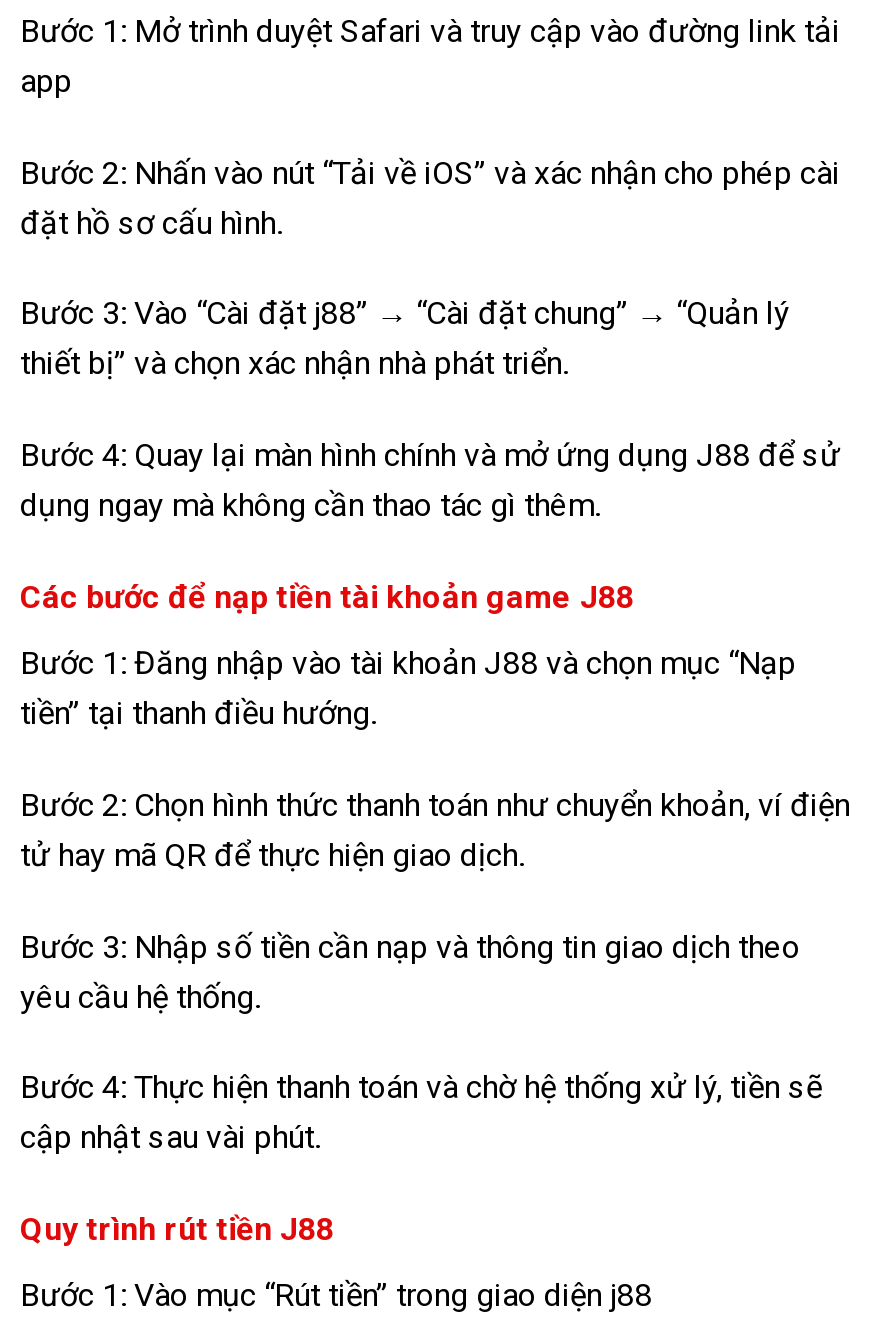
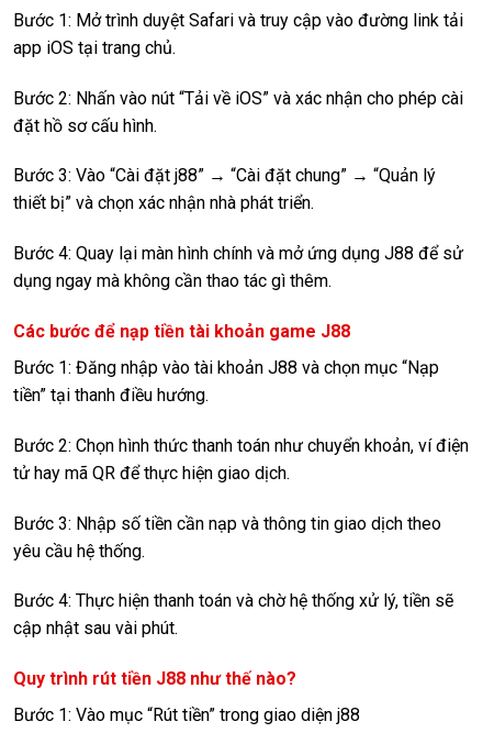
[20,62,72,100] app -> [13,37,176,58] app iOS tại trang chủ.
[20,1211,334,1249] Quy trình rút tiền J88 -> [13,669,296,689] Quy trình rút tiền J88 như thế nào?

